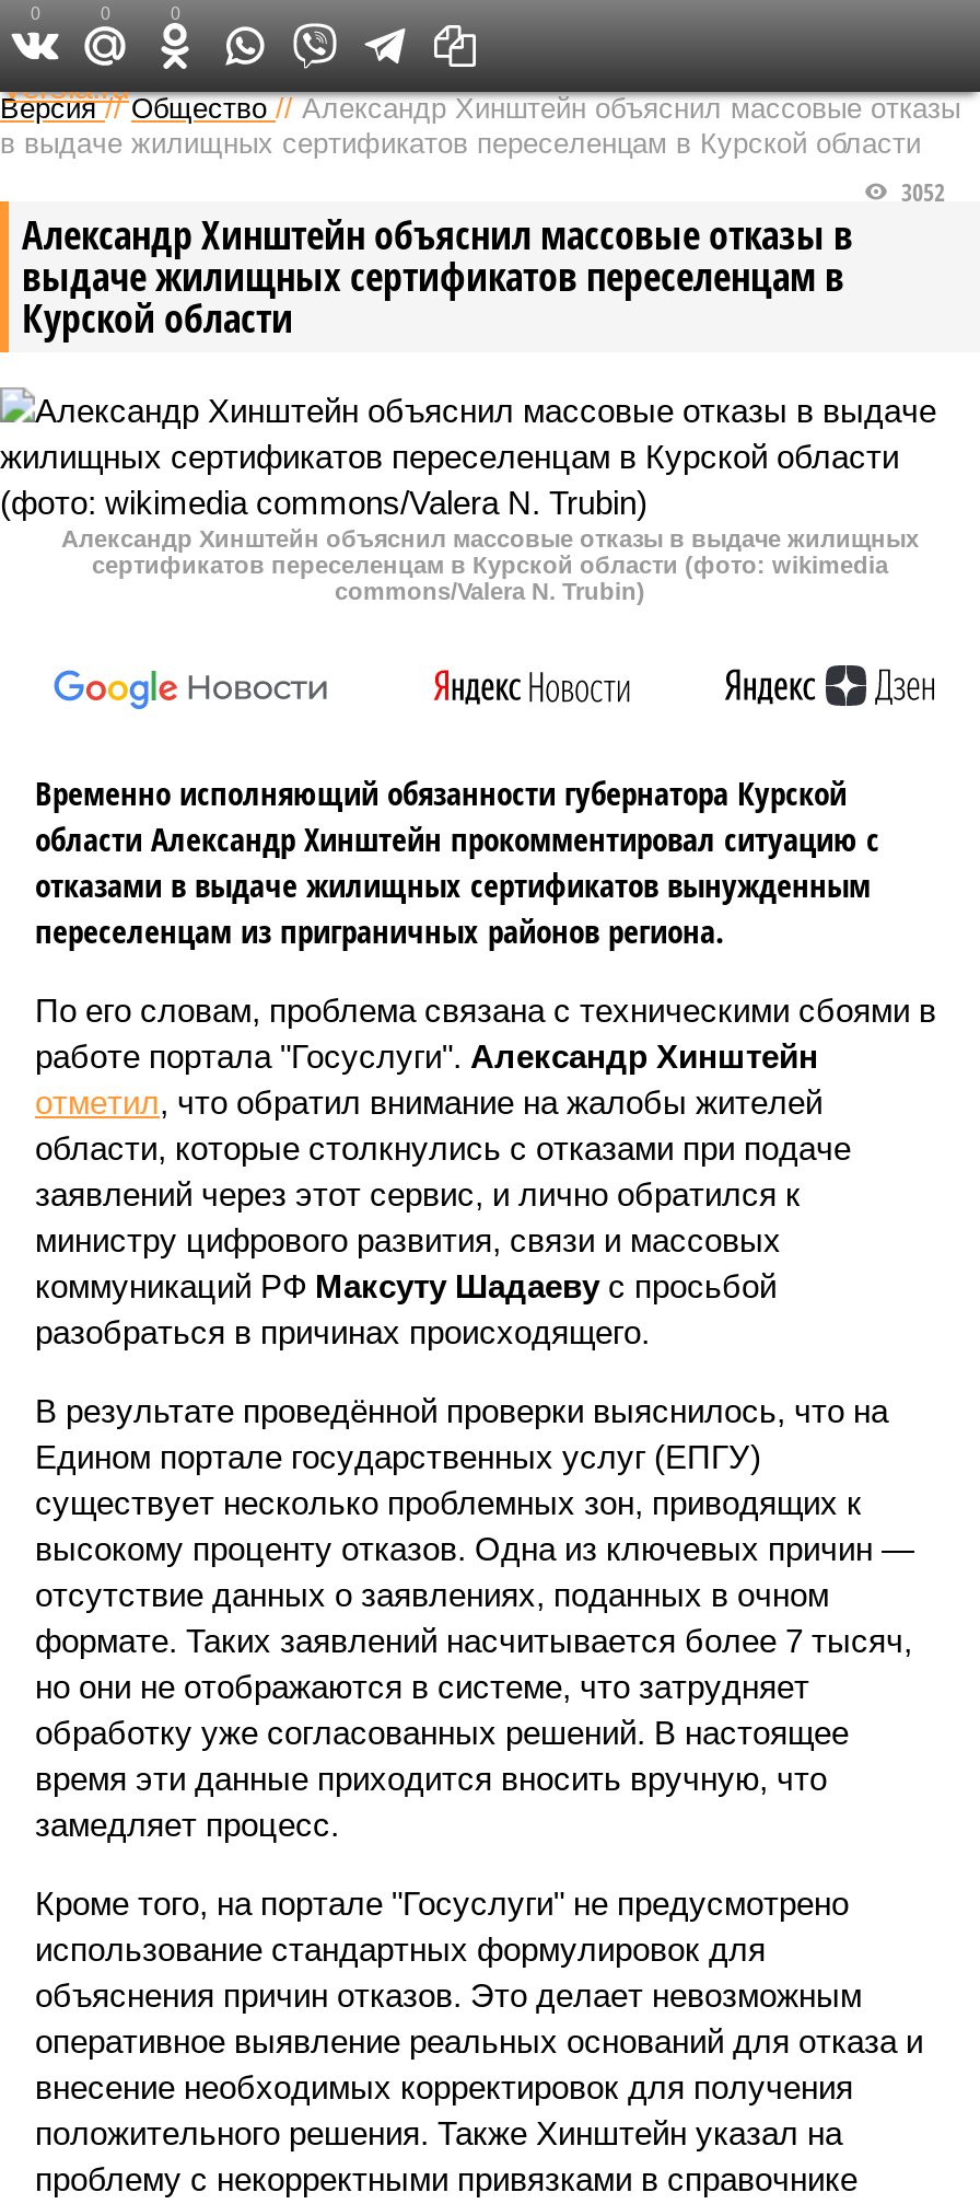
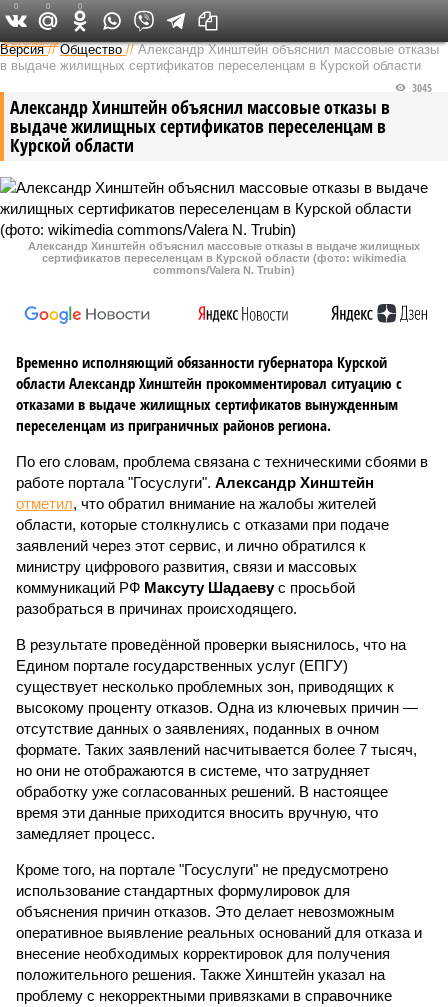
[895,175,945,208] 3052 -> [409,80,432,95] 3045

